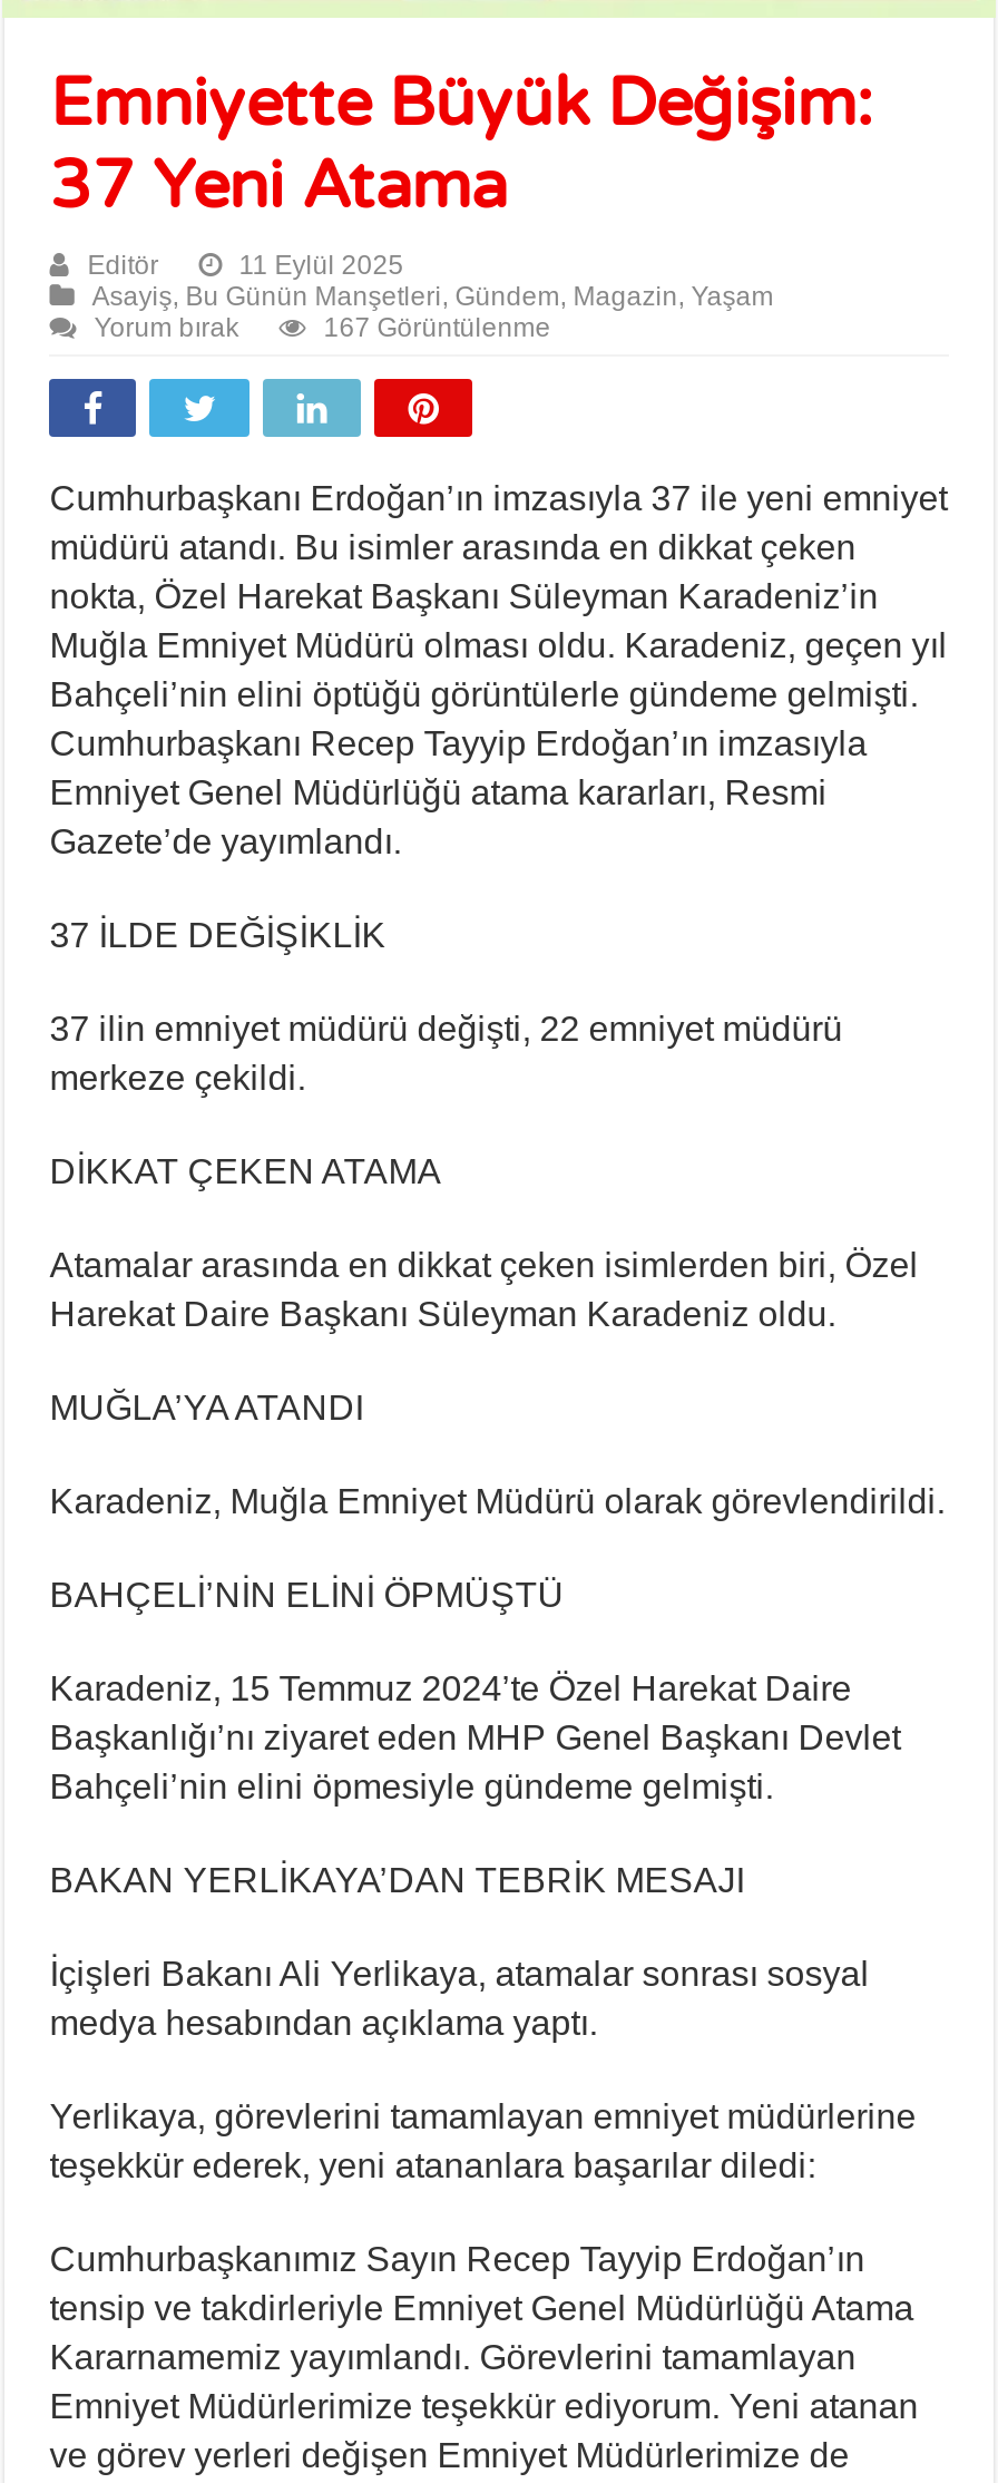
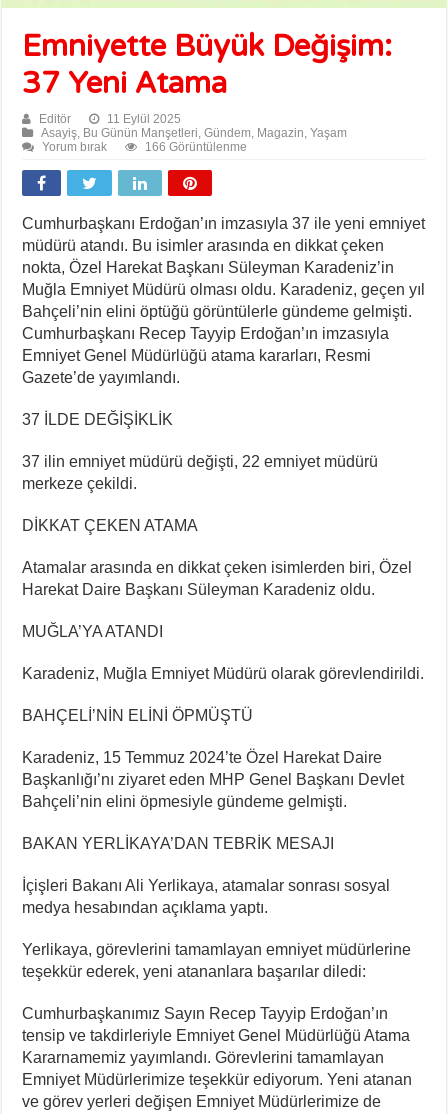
[323,312,551,343] 167 Görüntülenme -> [145,140,247,154] 166 Görüntülenme

